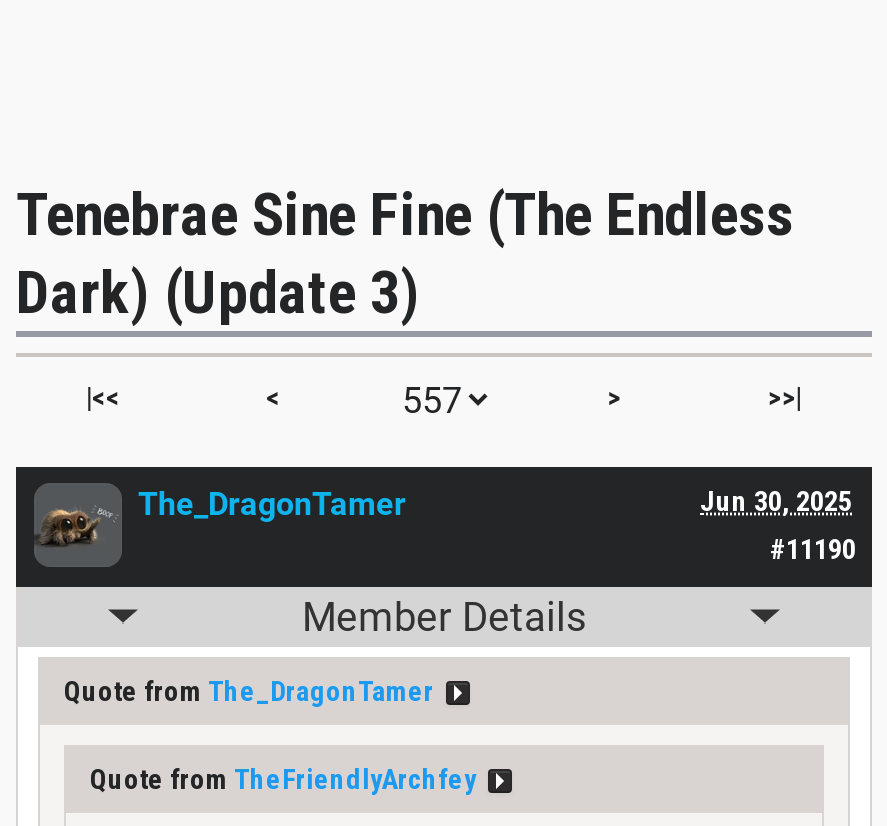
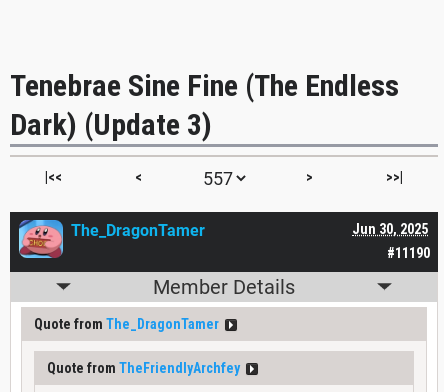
[34,483,120,567] [image] -> [18,219,63,261] [image]

